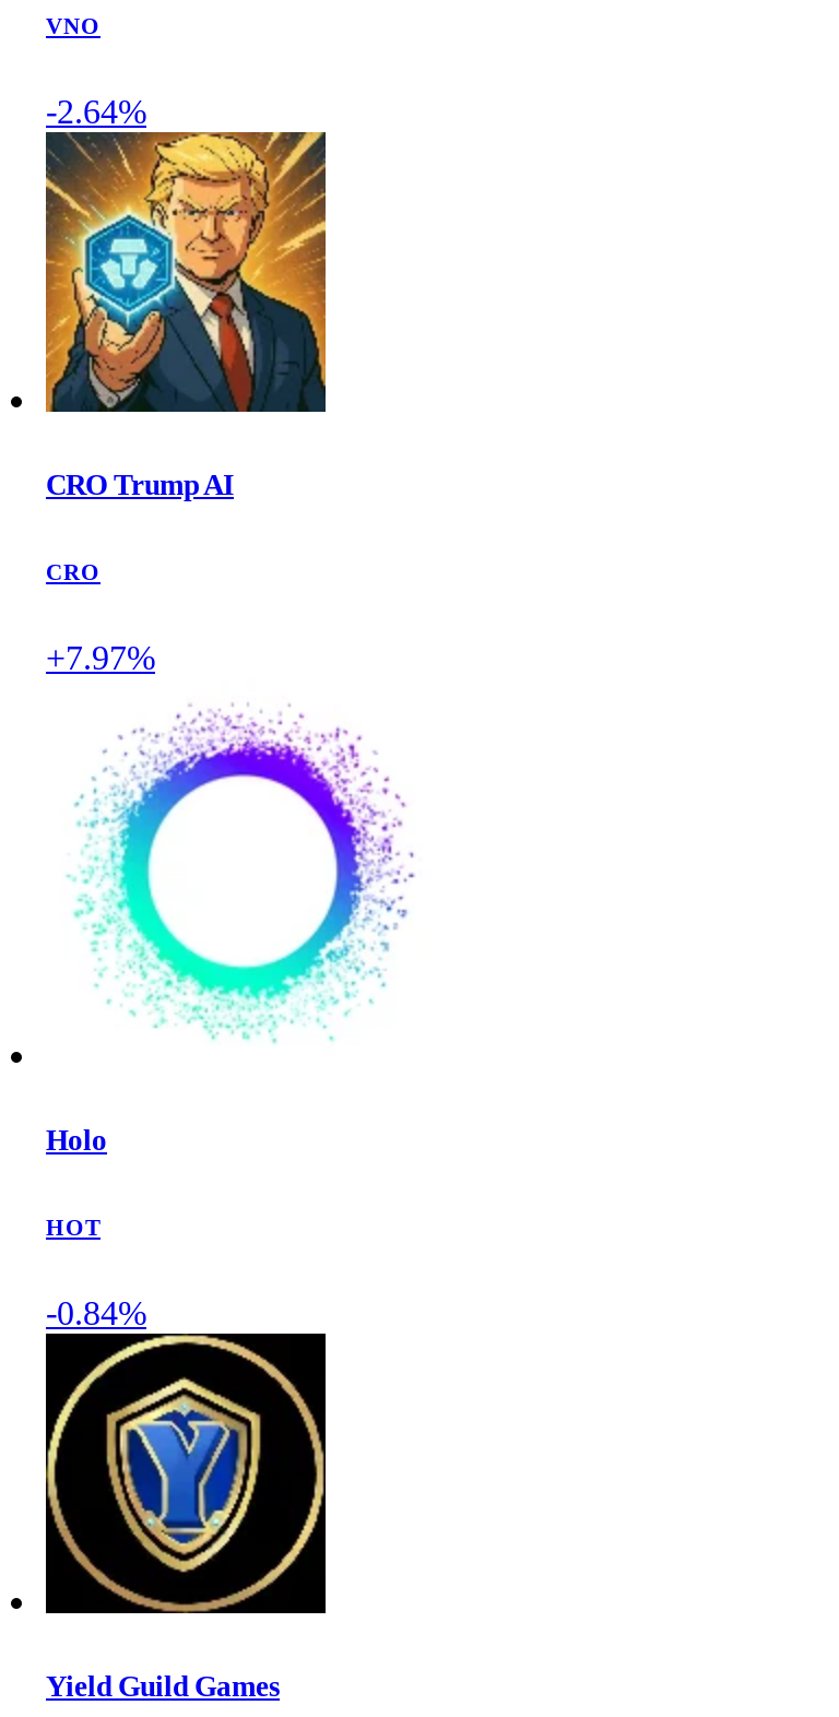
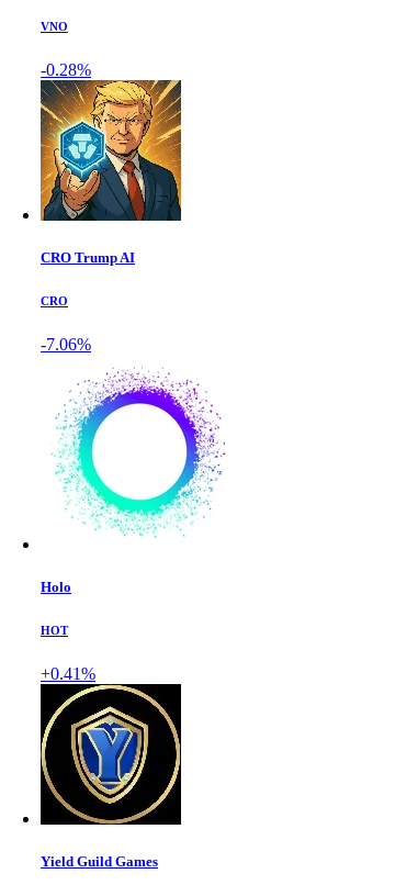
[46,93,146,130] -2.64% -> [41,60,91,79] -0.28%
[46,639,155,676] +7.97% -> [41,335,91,354] -7.06%
[46,1295,146,1332] -0.84% -> [41,664,95,683] +0.41%

